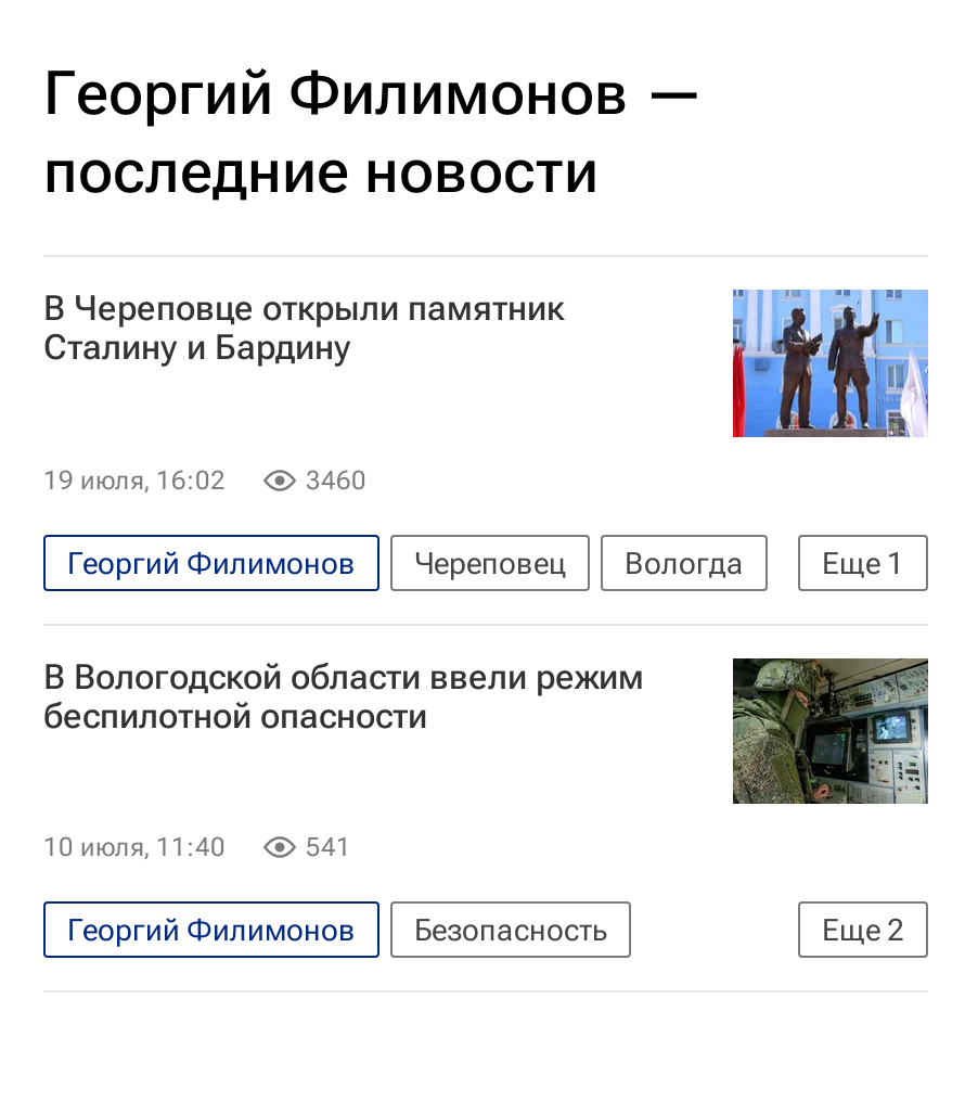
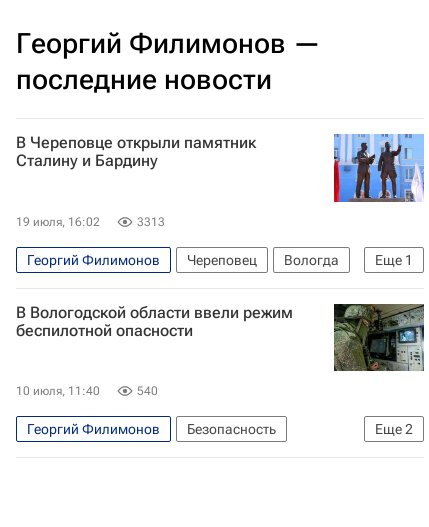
[306,464,366,495] 3460 -> [137,214,165,228] 3313
[306,831,351,861] 541 -> [137,383,158,397] 540

